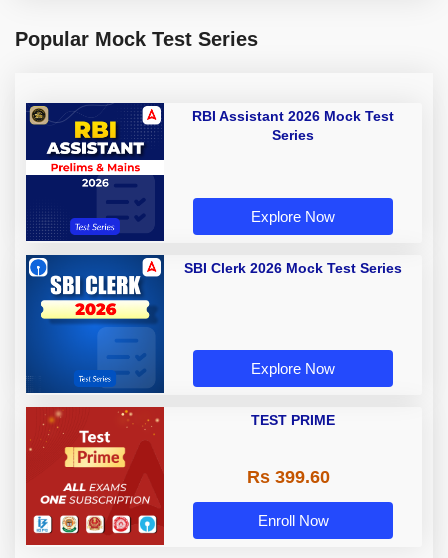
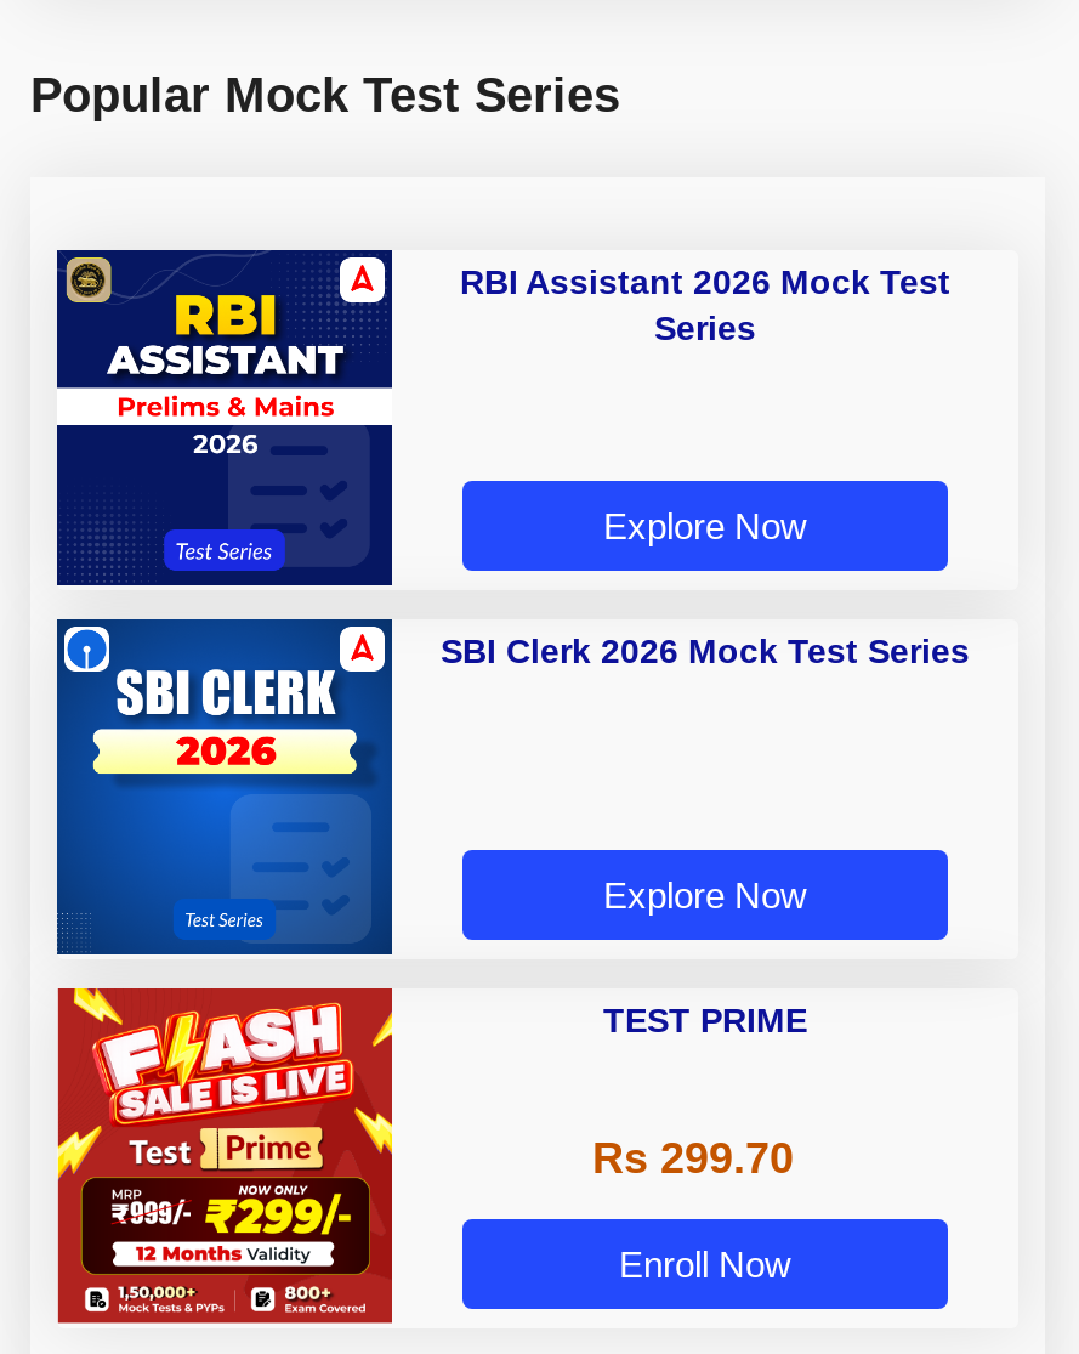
[25,406,165,540] [image] -> [55,986,394,1316] [image]
[246,467,329,487] Rs 399.60 -> [592,1135,794,1183] Rs 299.70

